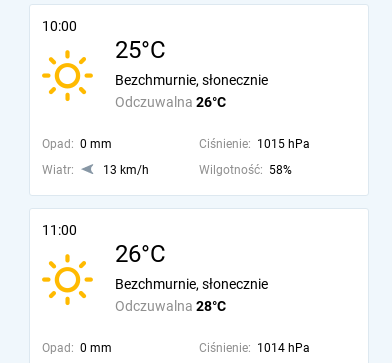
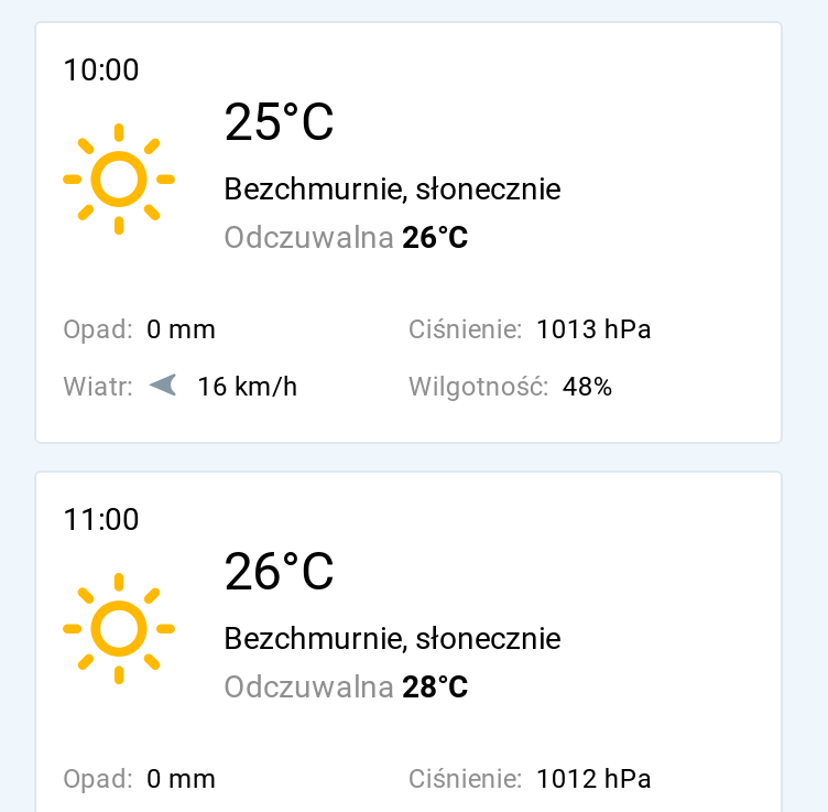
[199,137,310,151] Ciśnienie: 1015 hPa -> [408,314,653,345] Ciśnienie: 1013 hPa
[103,163,149,177] 13 km/h -> [197,371,298,402] 16 km/h
[199,163,292,177] Wilgotność: 58% -> [408,371,613,402] Wilgotność: 48%
[199,341,310,355] Ciśnienie: 1014 hPa -> [408,764,653,794] Ciśnienie: 1012 hPa

